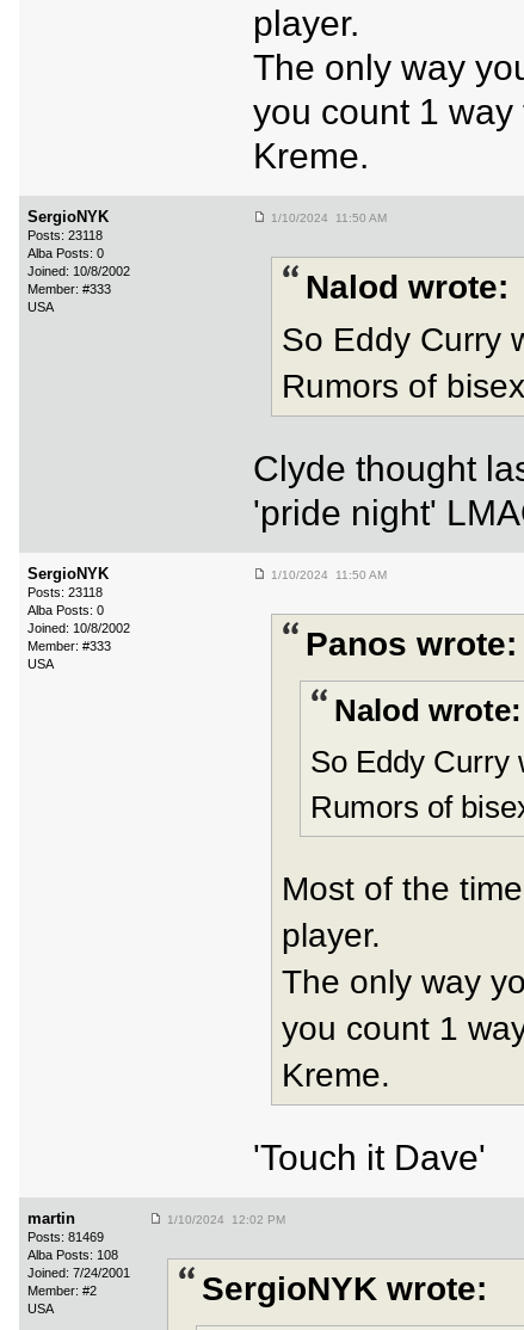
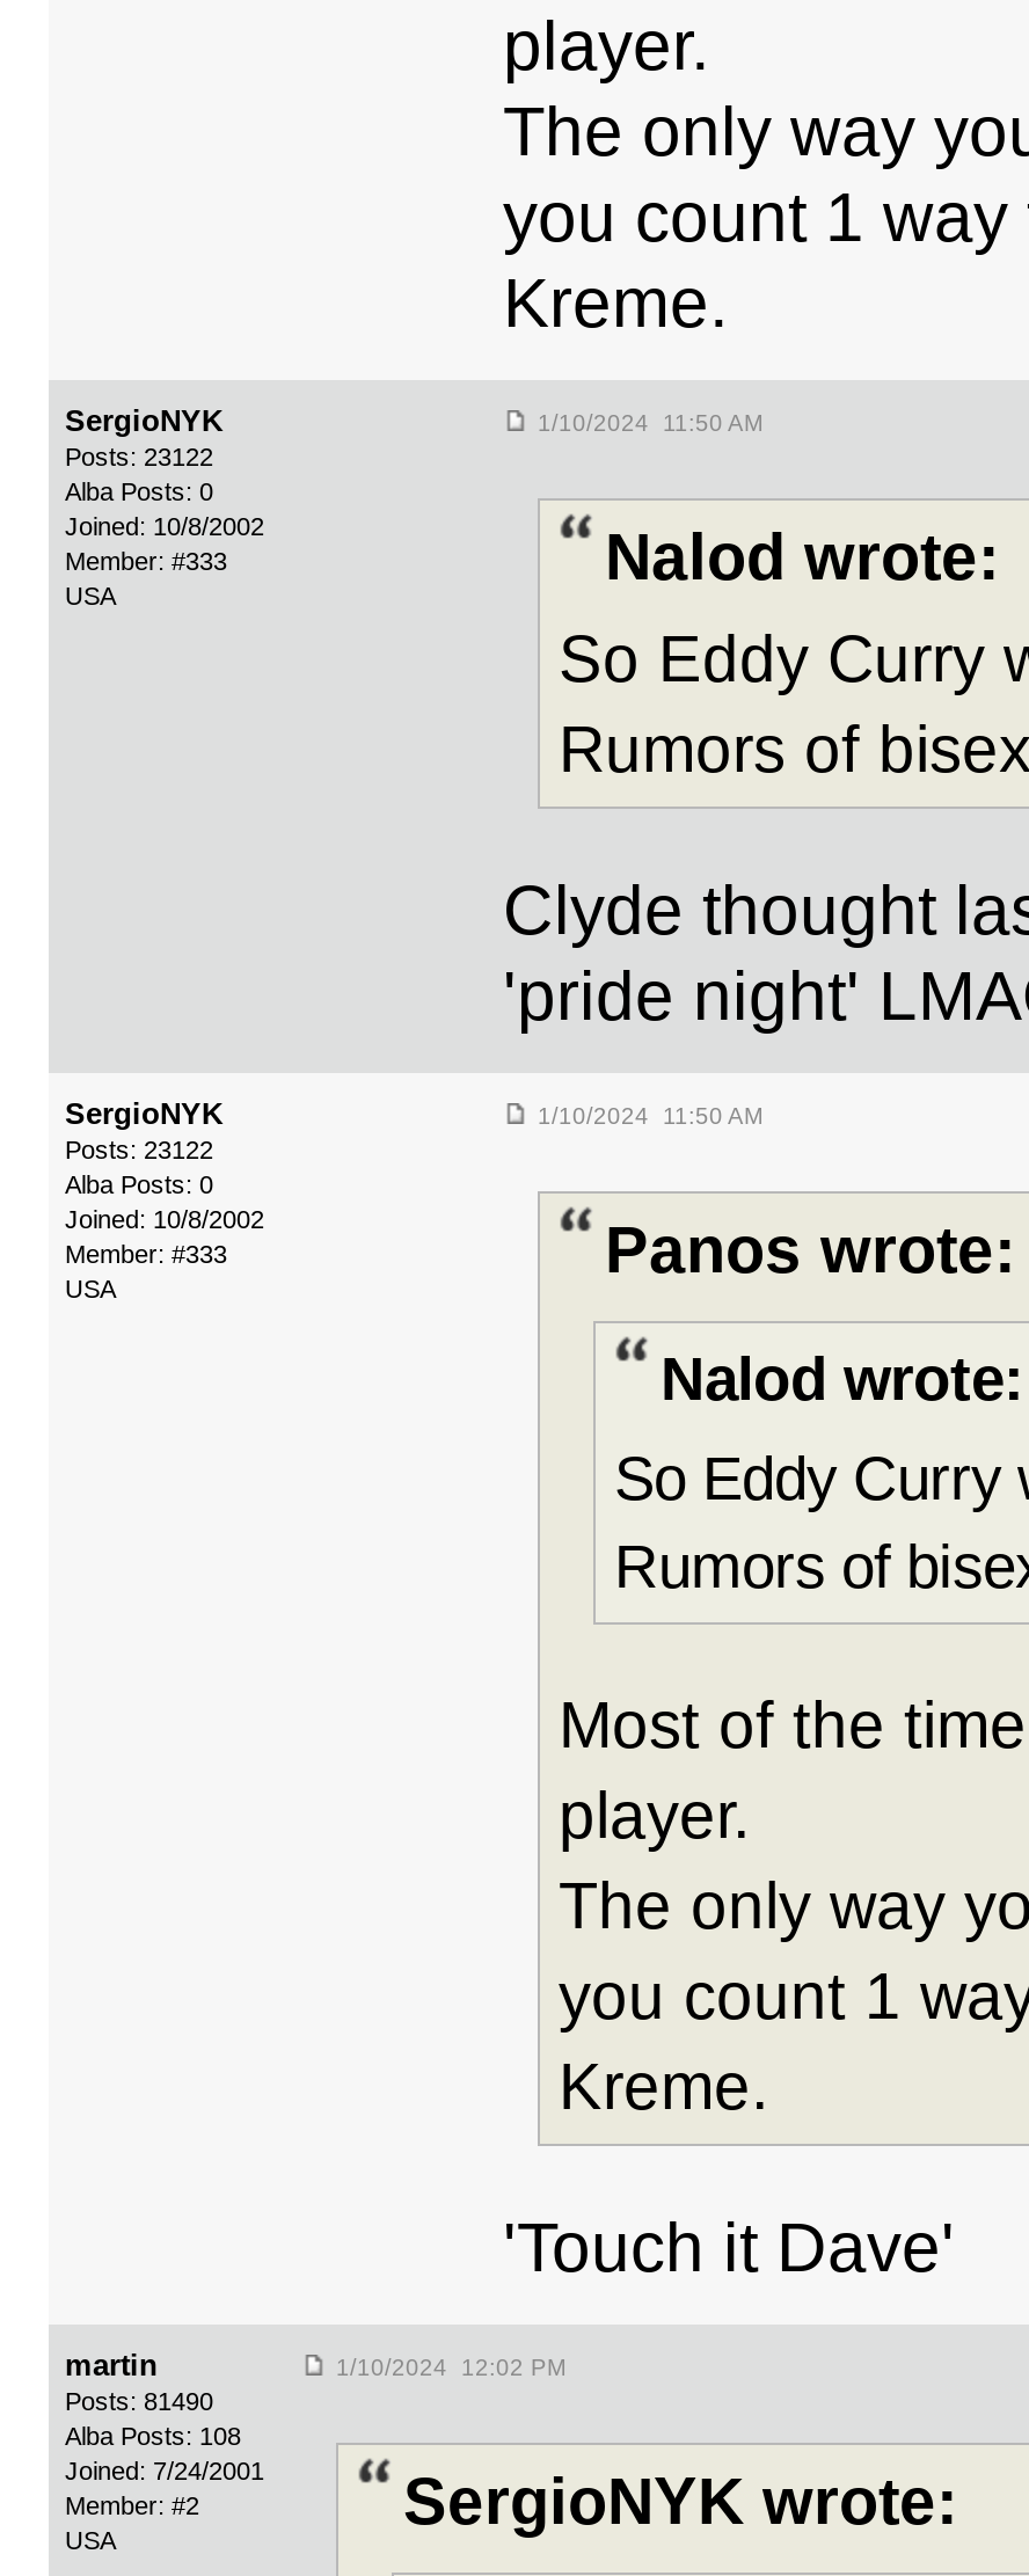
[27,228,103,242] Posts: 23118 -> [65,443,213,470] Posts: 23122
[27,585,103,599] Posts: 23118 -> [65,1136,213,1163] Posts: 23122
[27,1230,104,1244] Posts: 81469 -> [65,2387,213,2415] Posts: 81490

